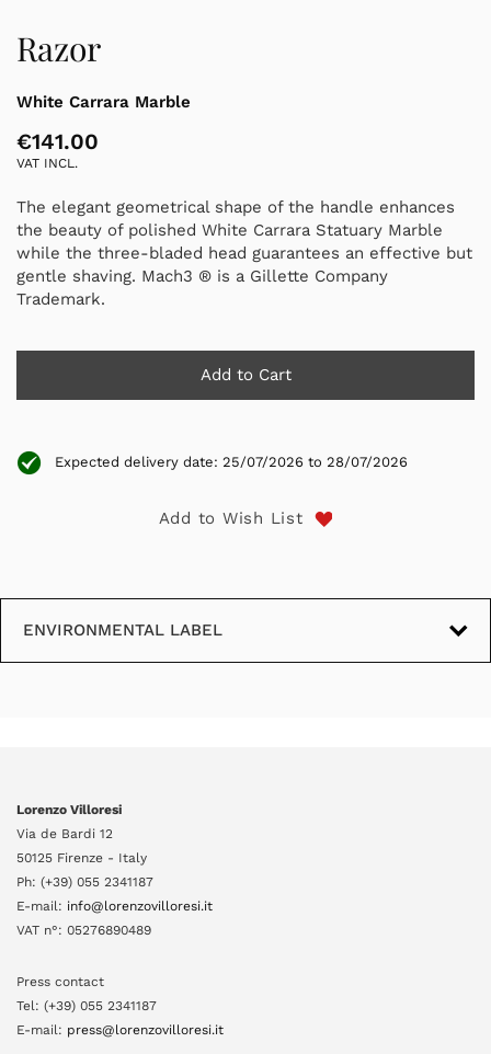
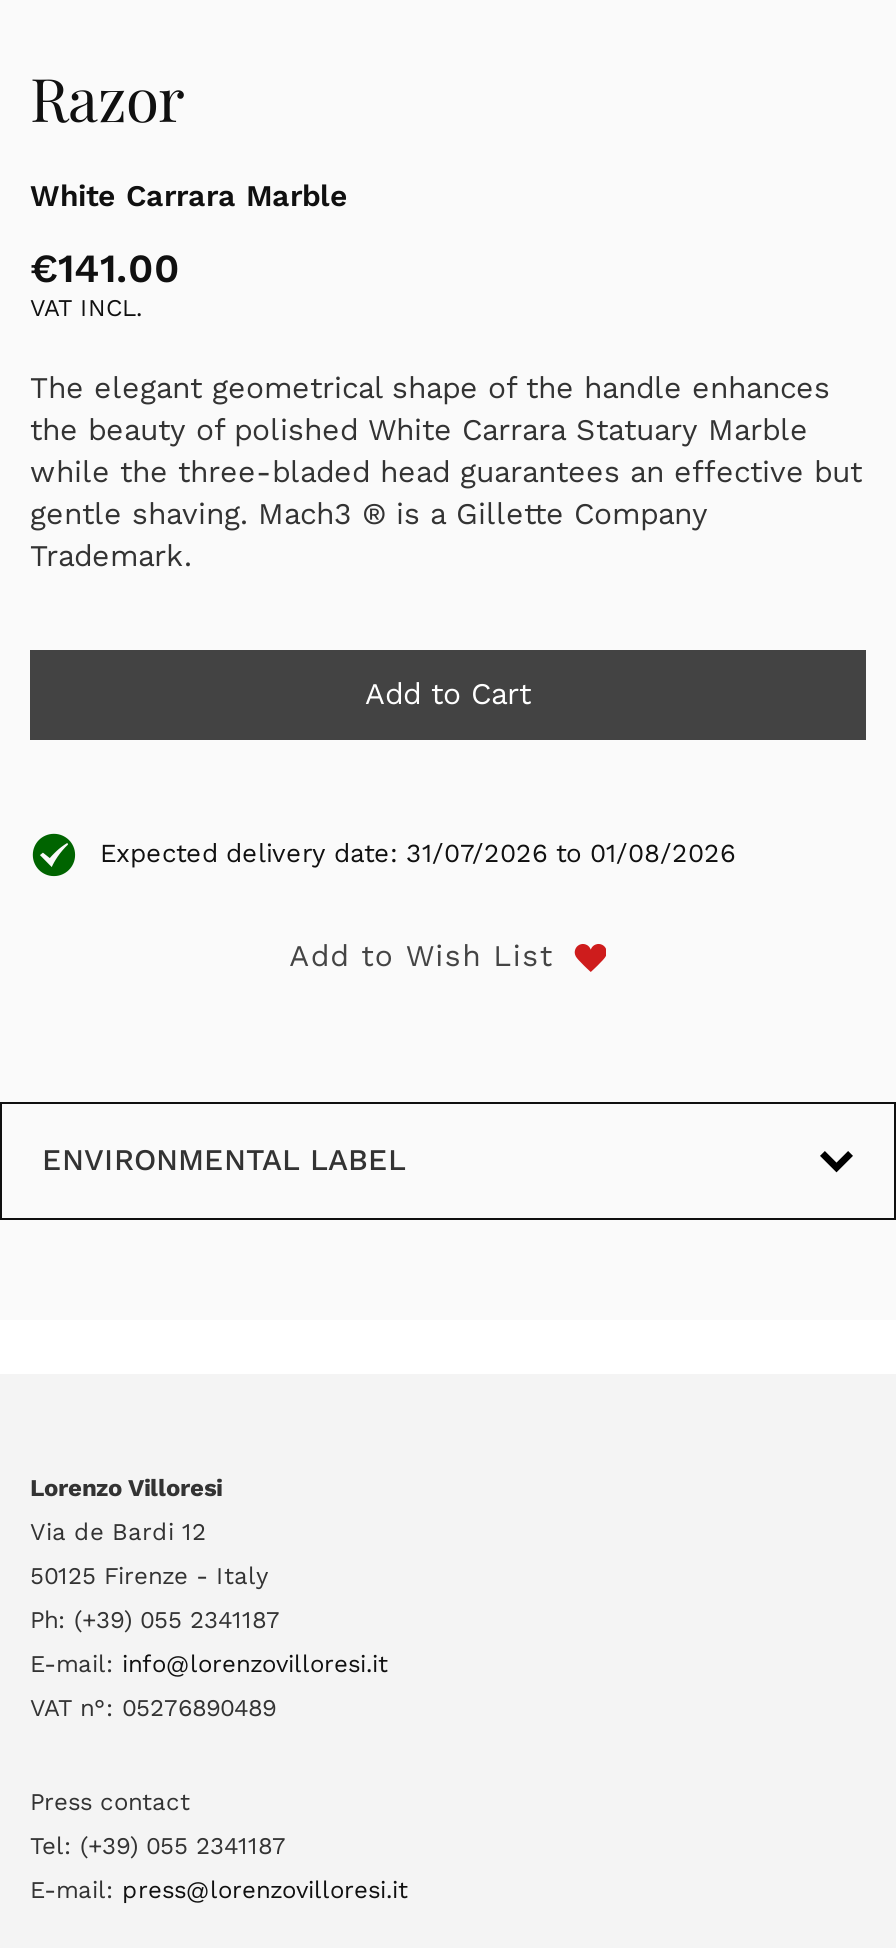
[55,454,408,471] Expected delivery date: 25/07/2026 to 28/07/2026 -> [100,839,736,869] Expected delivery date: 31/07/2026 to 01/08/2026

